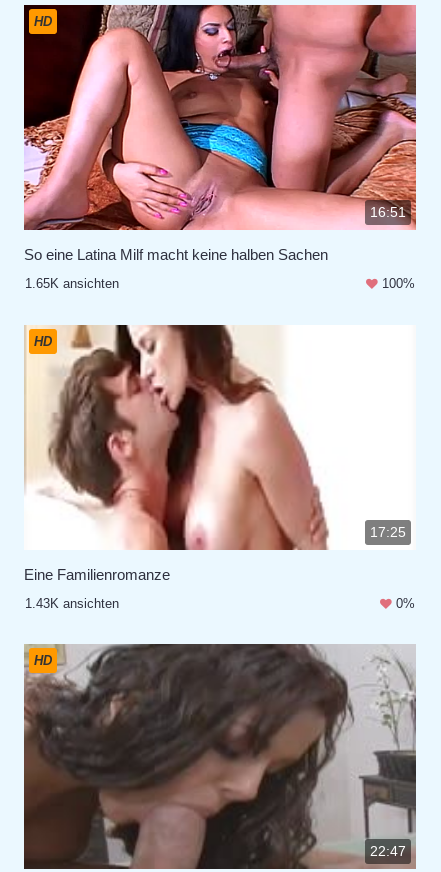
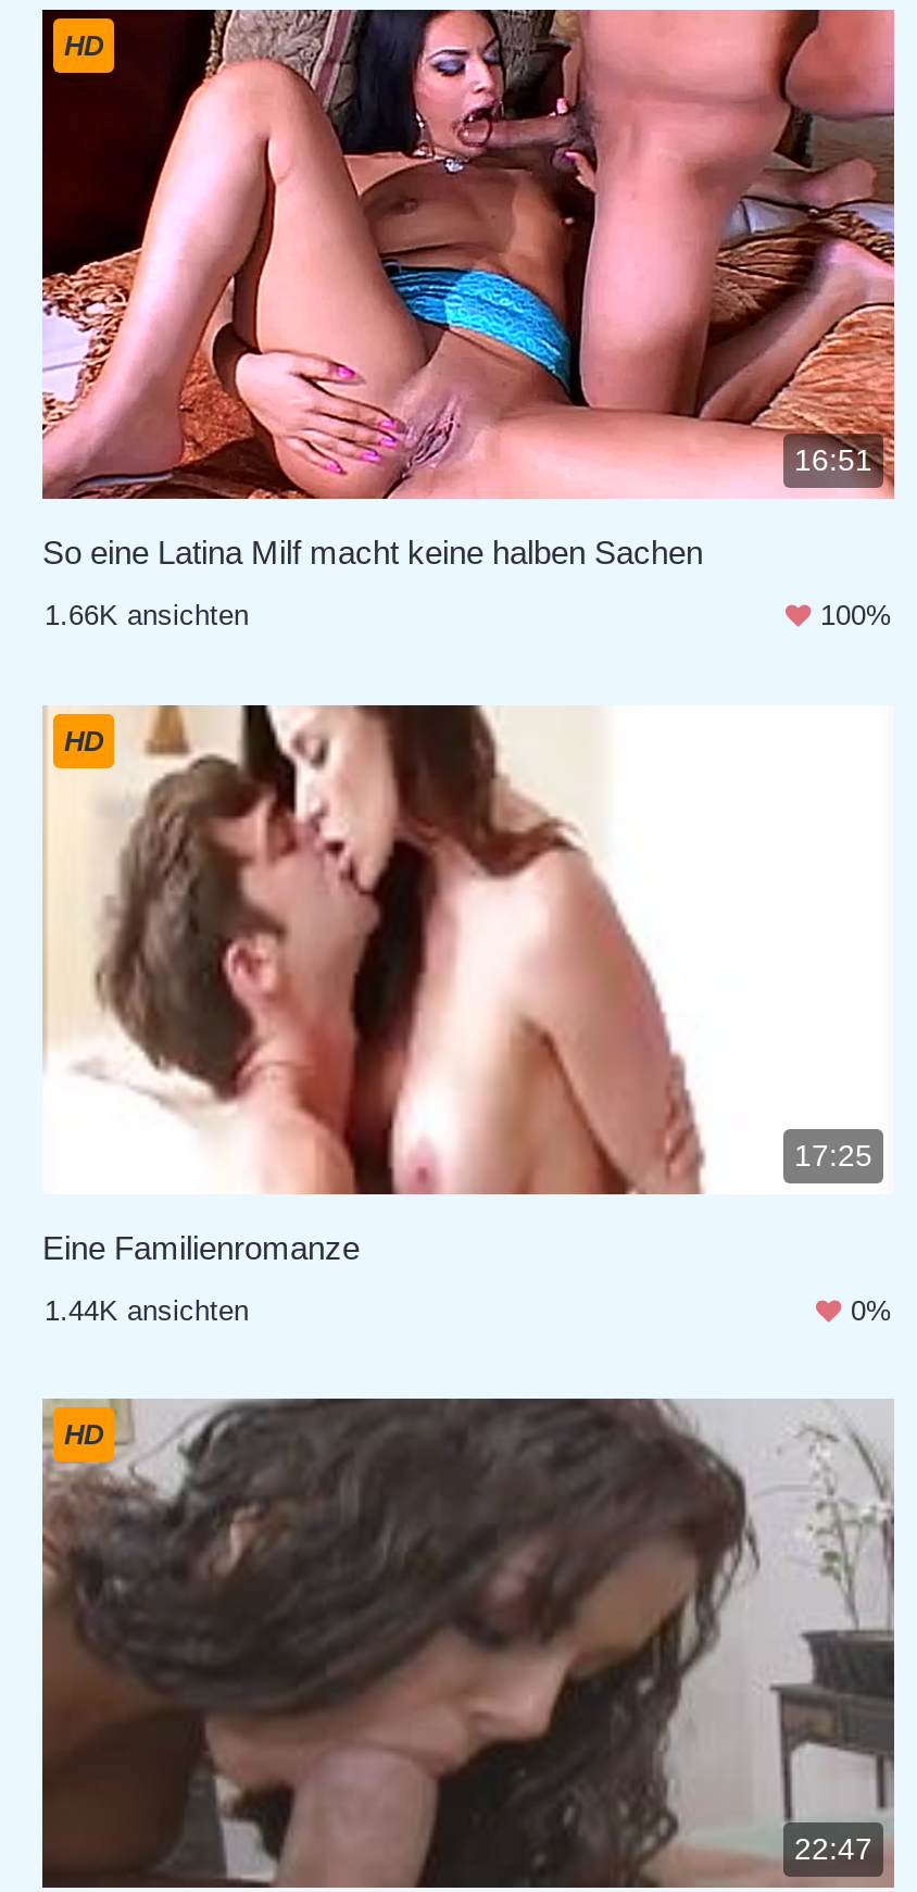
[25,276,119,291] 1.65K ansichten -> [45,600,249,632] 1.66K ansichten
[25,596,119,611] 1.43K ansichten -> [45,1294,249,1326] 1.44K ansichten

